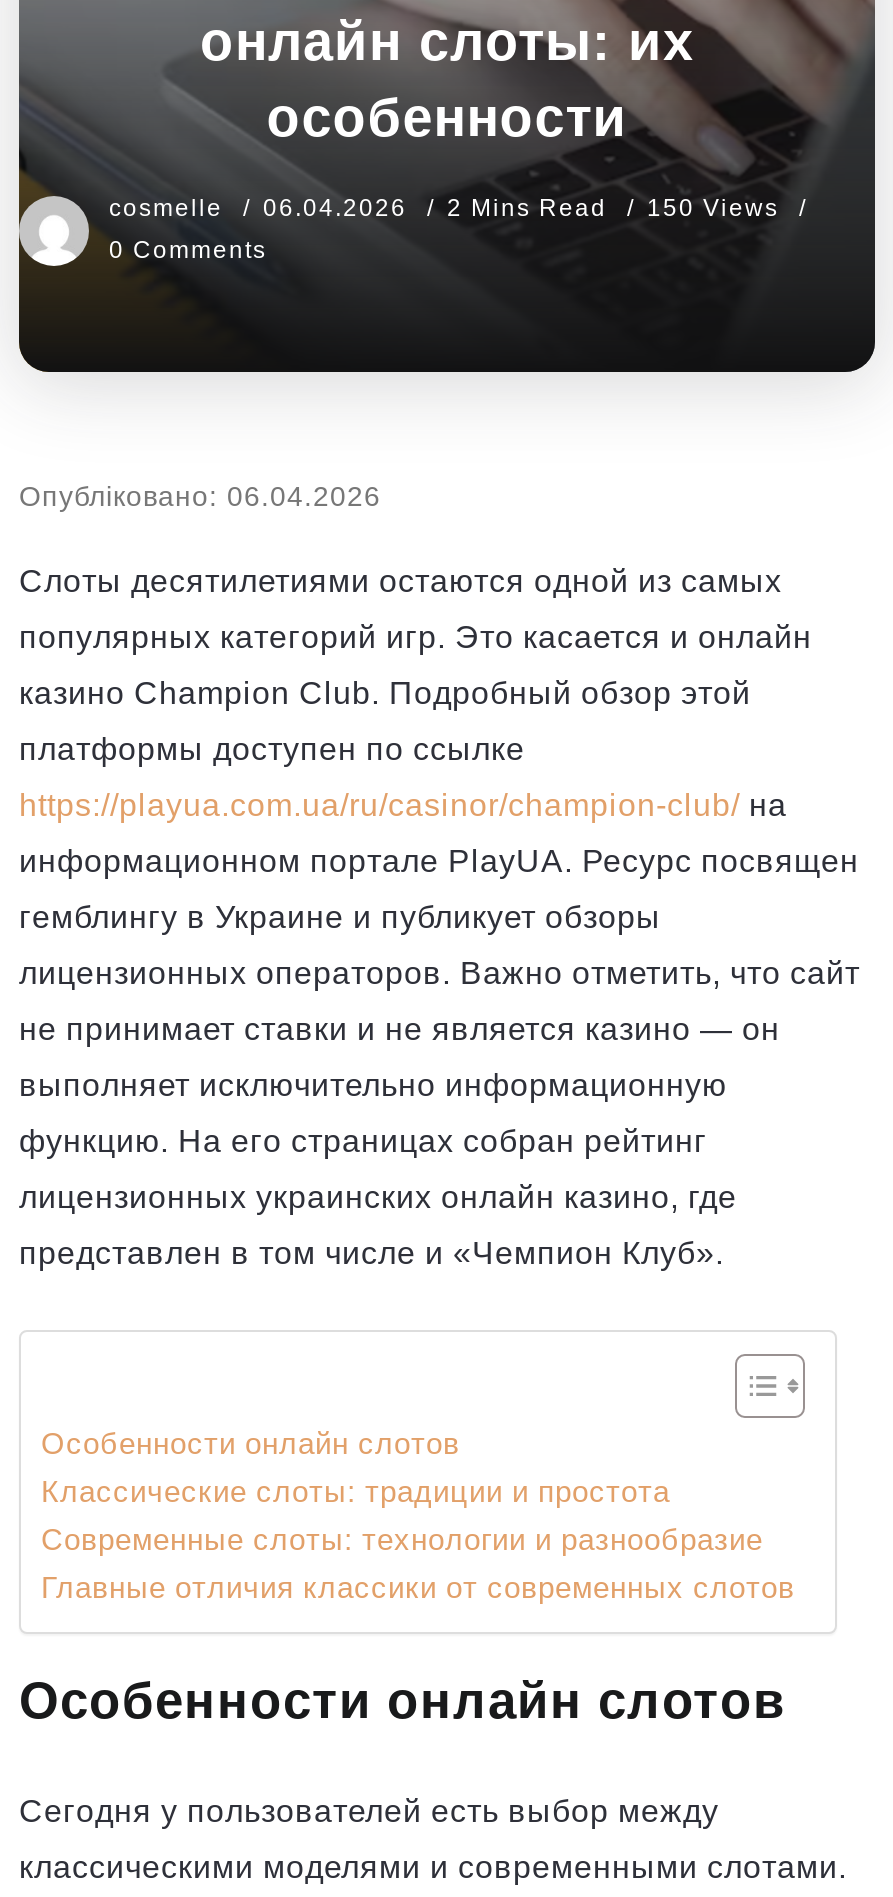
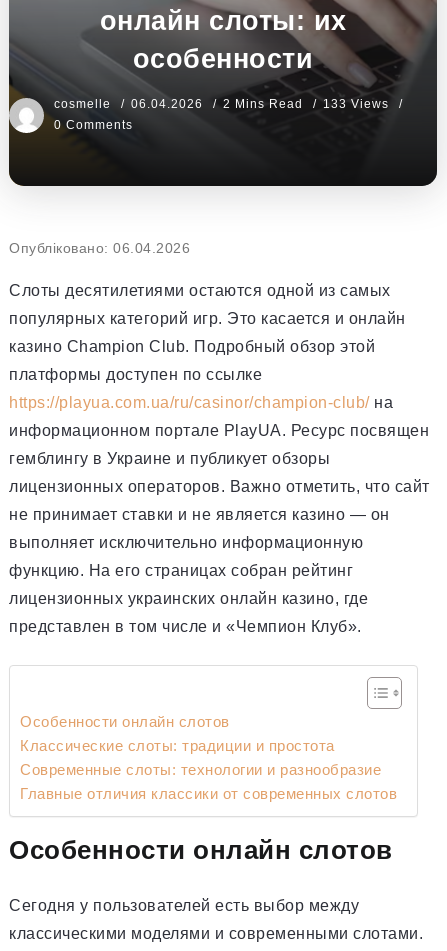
[109,195,779,223] cosmelle 06.04.2026 2 Mins Read 150 Views -> [54,97,389,111] cosmelle 06.04.2026 2 Mins Read 133 Views

